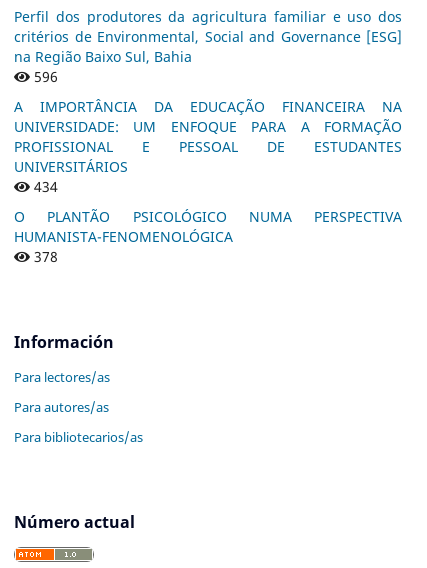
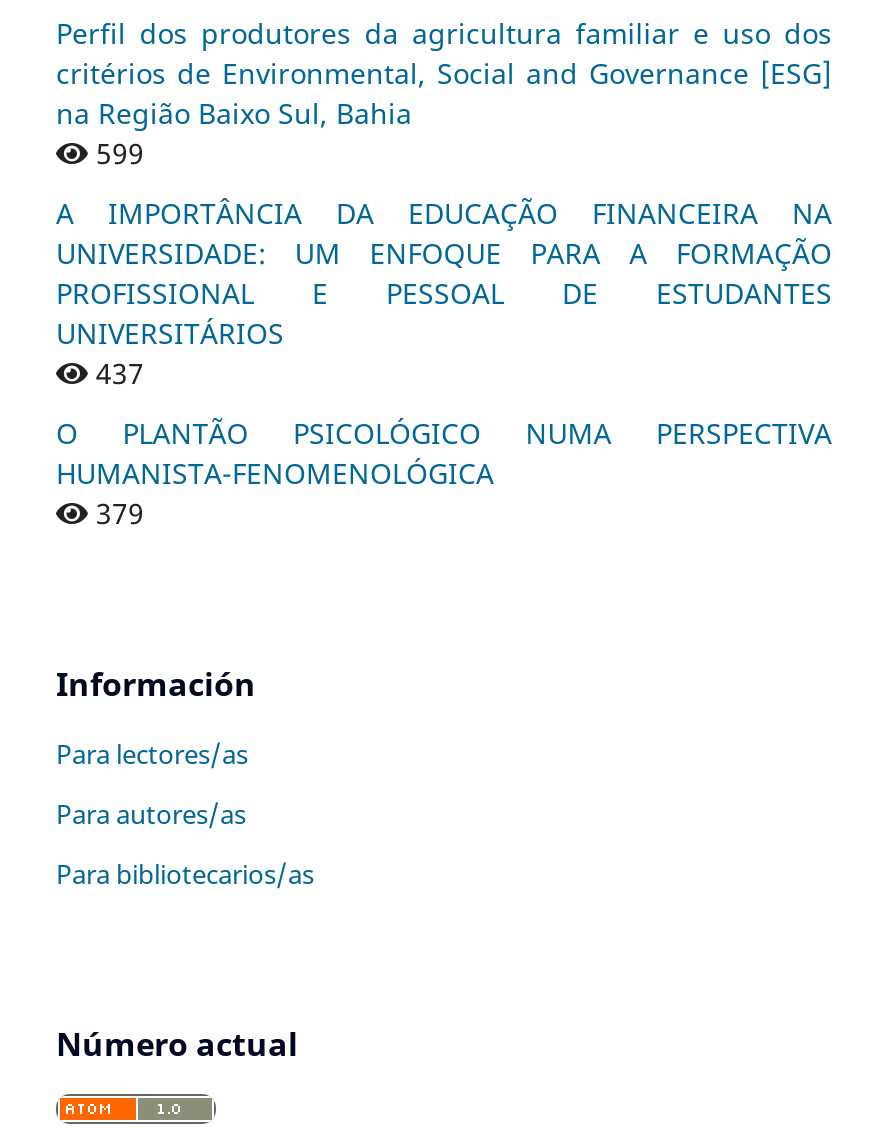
[30,67,58,86] 596 -> [88,134,144,172] 599
[30,177,58,196] 434 -> [88,354,144,392] 437
[30,247,58,266] 378 -> [88,494,144,532] 379

